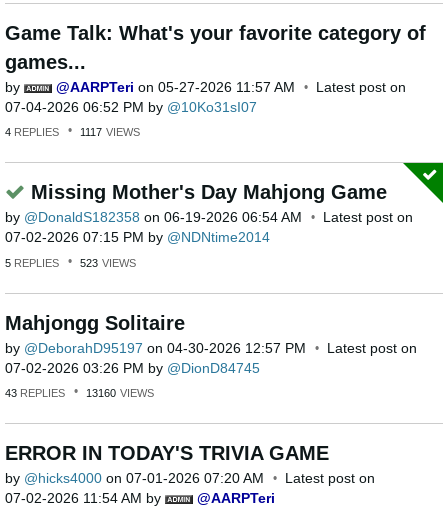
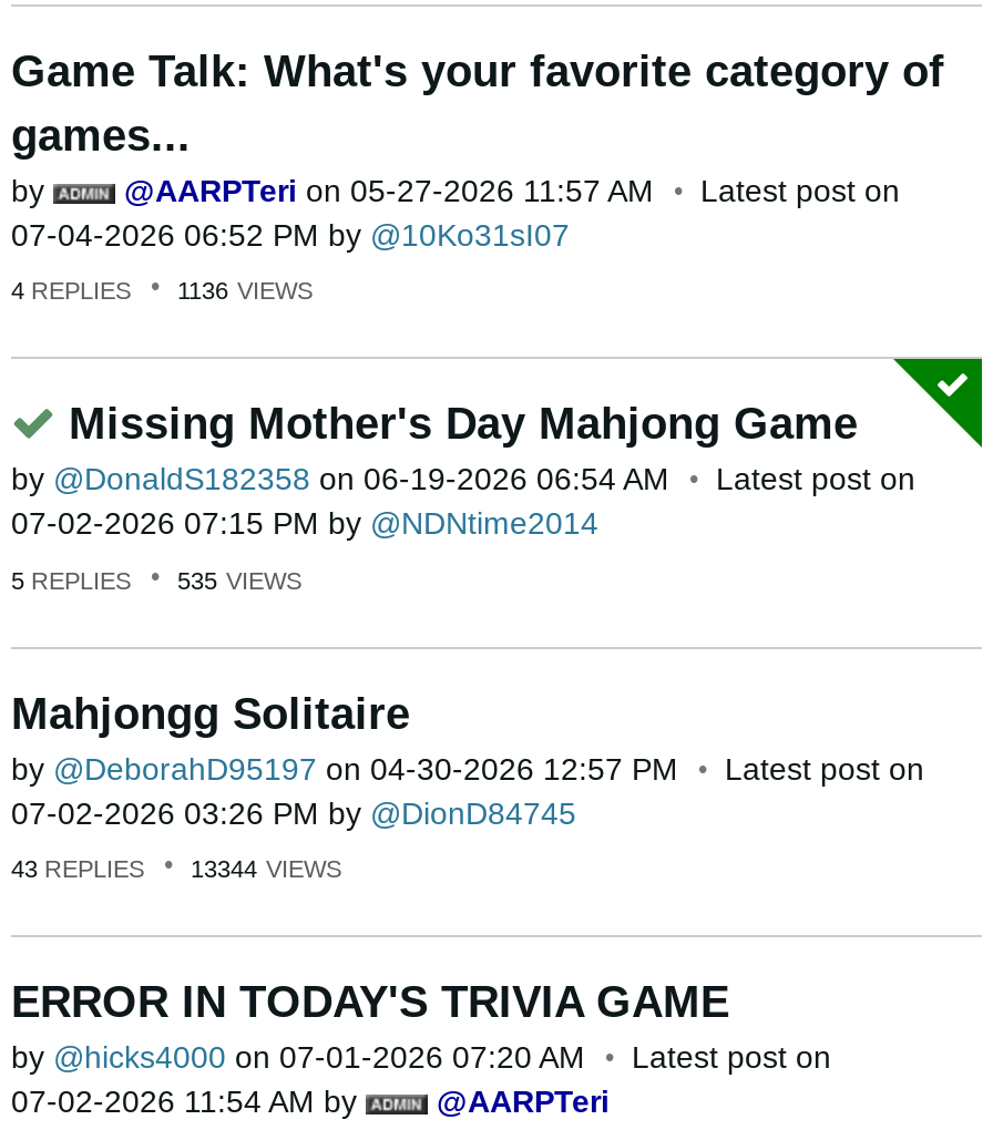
[5,126,140,138] 4 REPLIES 1117 VIEWS -> [11,277,313,304] 4 REPLIES 1136 VIEWS
[5,257,136,269] 5 REPLIES 523 VIEWS -> [11,567,301,593] 5 REPLIES 535 VIEWS
[5,387,154,399] 43 REPLIES 13160 VIEWS -> [11,856,341,882] 43 REPLIES 13344 VIEWS

